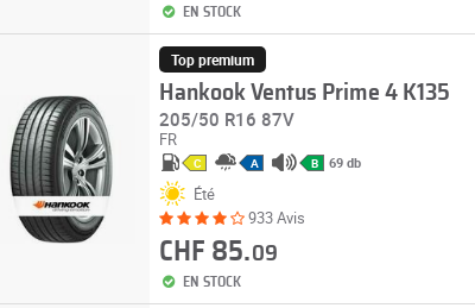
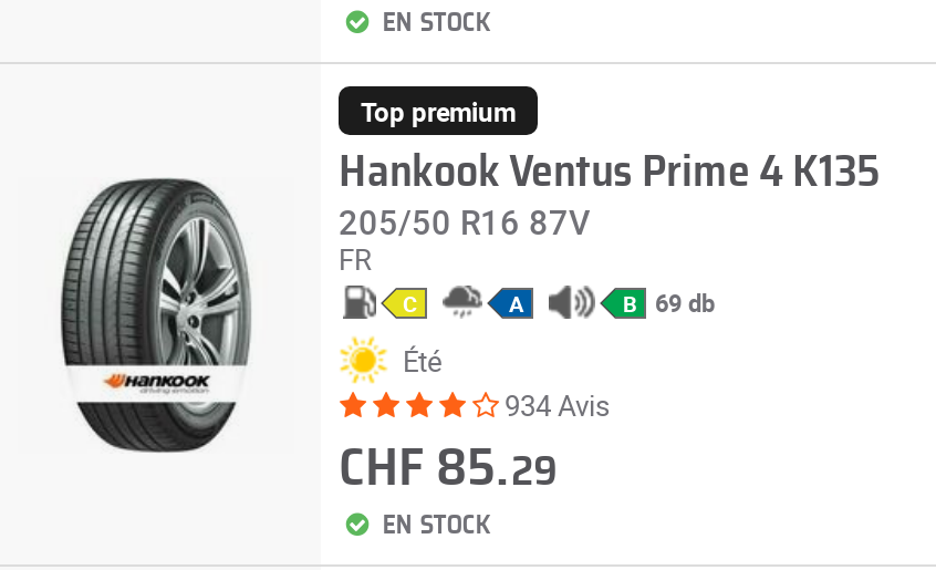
[248,207,305,228] 933 Avis -> [505,385,611,425] 934 Avis
[159,238,278,266] CHF 85.09 -> [339,443,558,496] CHF 85.29

